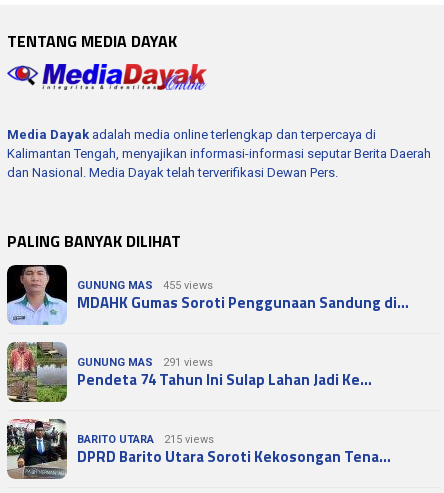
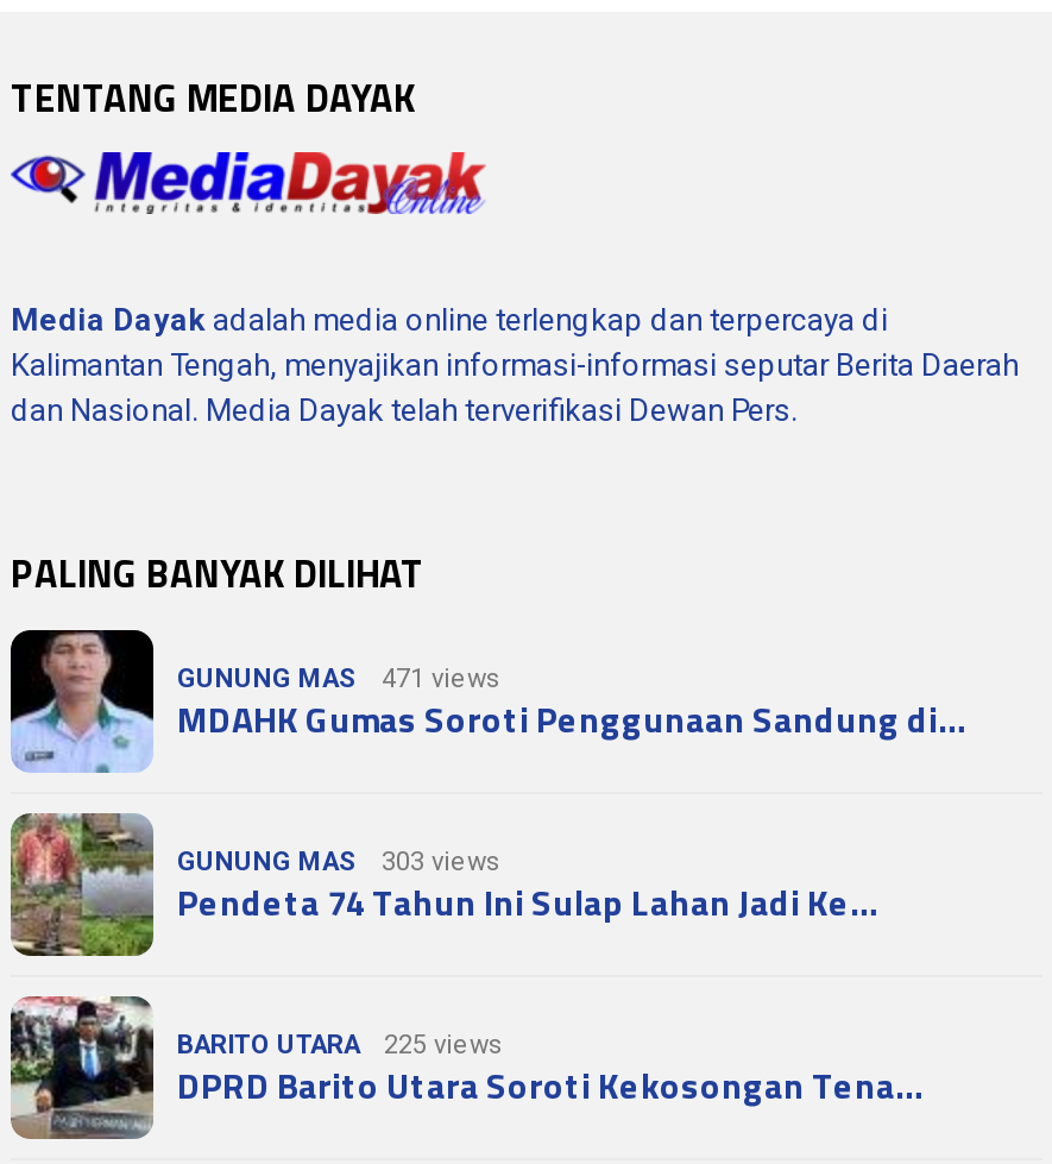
[77,279,213,292] GUNUNG MAS 455 views -> [177,663,500,694] GUNUNG MAS 471 views
[77,356,213,369] GUNUNG MAS 291 views -> [177,847,500,877] GUNUNG MAS 303 views
[77,433,214,446] BARITO UTARA 215 views -> [177,1030,503,1061] BARITO UTARA 225 views

